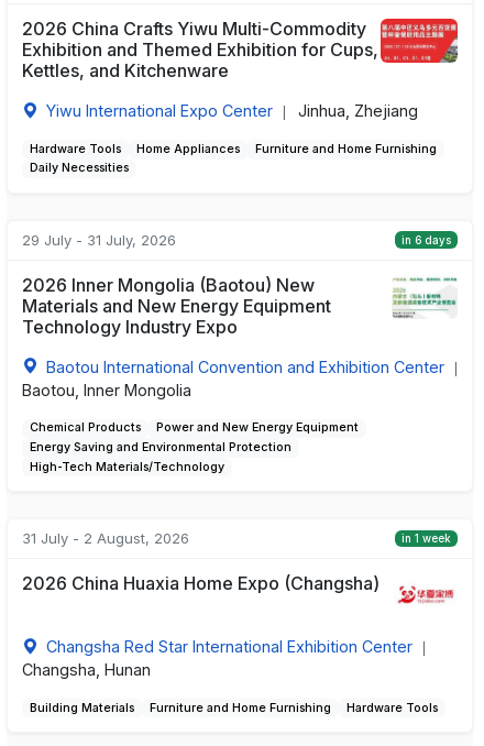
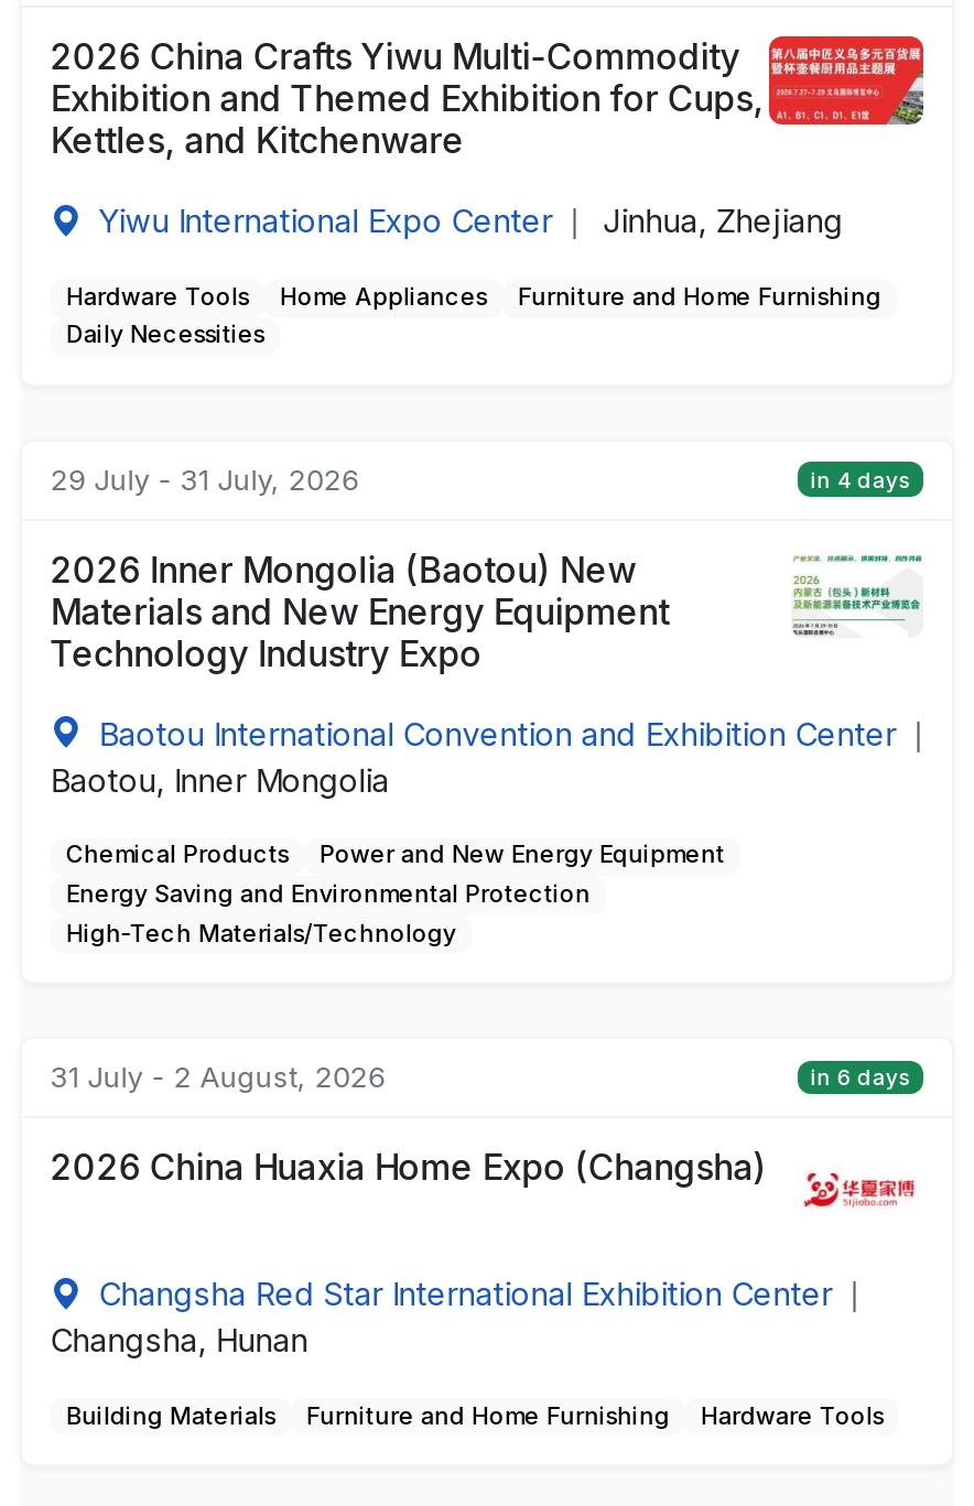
[401,234,451,246] in 6 days -> [811,468,910,492] in 4 days
[401,533,451,545] in 1 week -> [811,1066,910,1090] in 6 days

